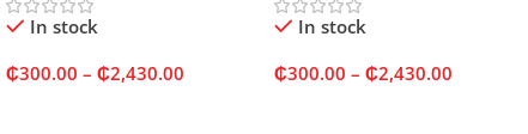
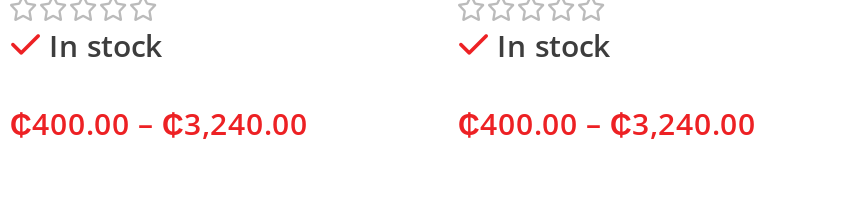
[6,61,184,85] ₵300.00 – ₵2,430.00 -> [10,103,308,143] ₵400.00 – ₵3,240.00
[274,61,453,85] ₵300.00 – ₵2,430.00 -> [458,103,756,143] ₵400.00 – ₵3,240.00

